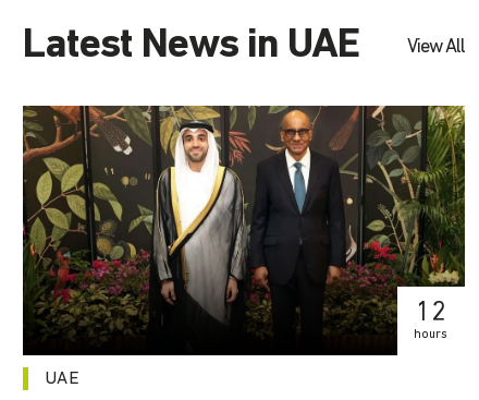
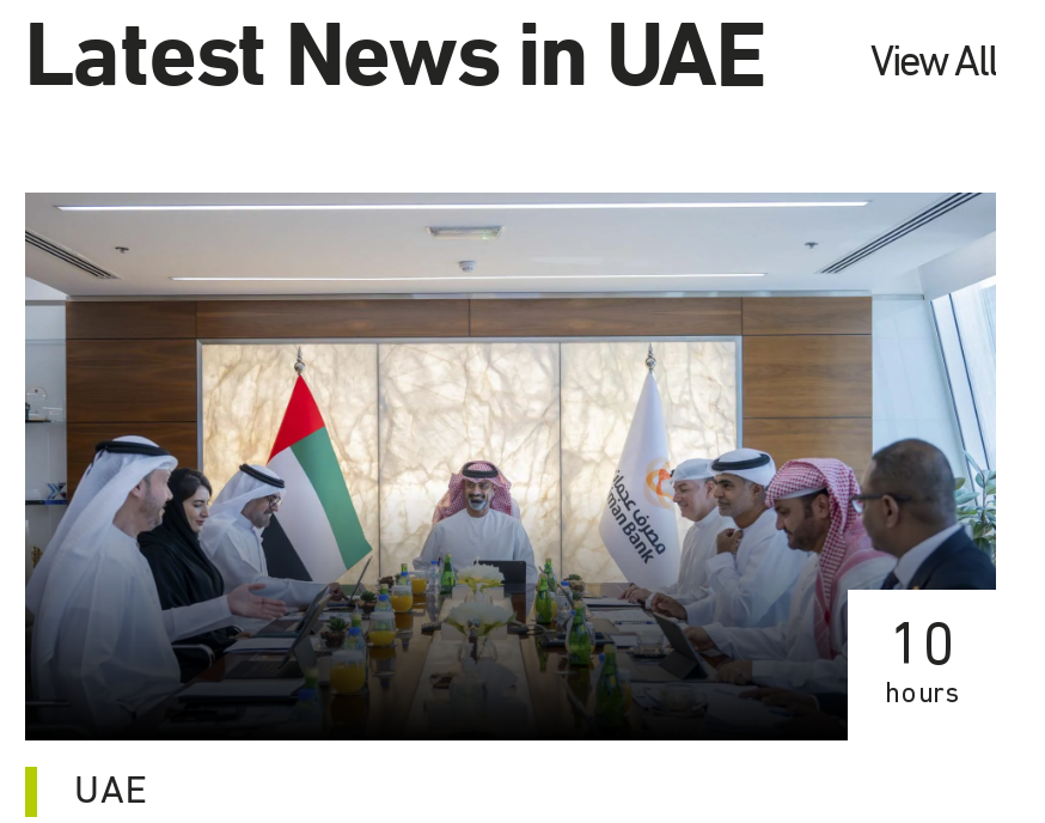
[22,105,466,338] [image] | 12 -> [23,190,998,705] [image] | 10

